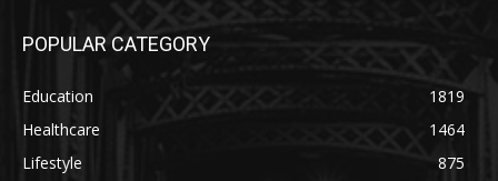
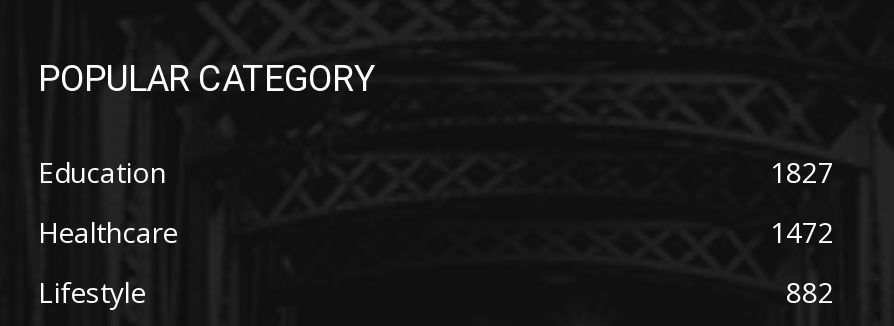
[429,85,465,106] 1819 -> [770,154,834,192] 1827
[429,119,465,140] 1464 -> [770,214,834,252] 1472
[438,152,465,173] 875 -> [786,274,834,312] 882

